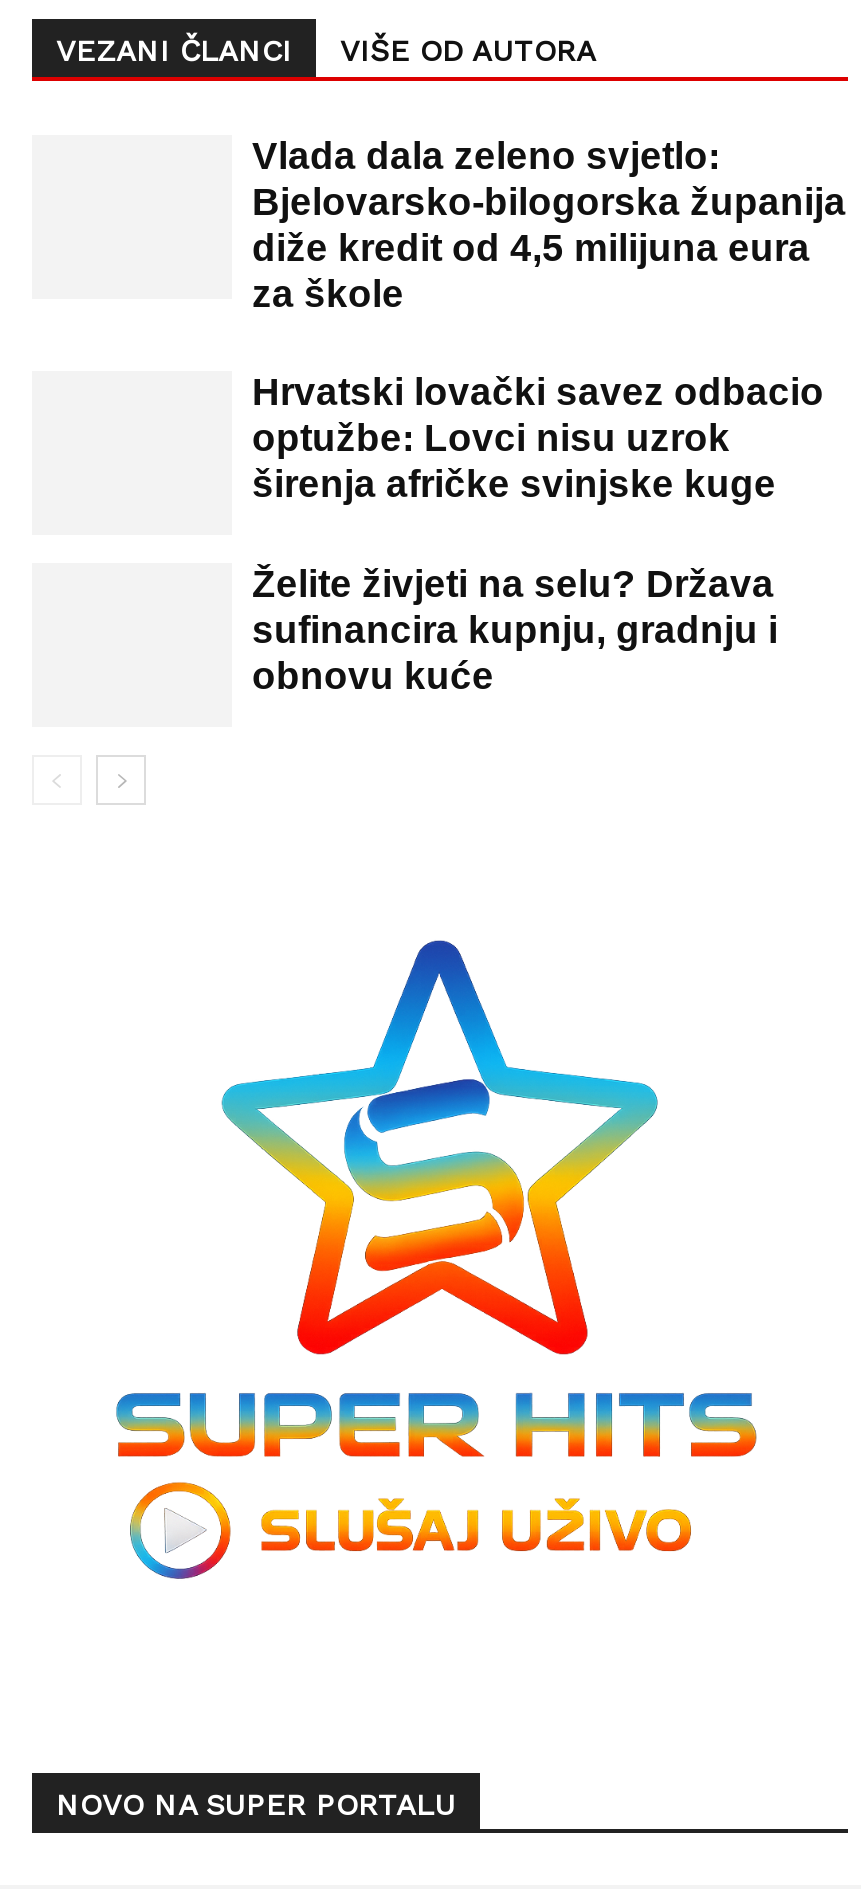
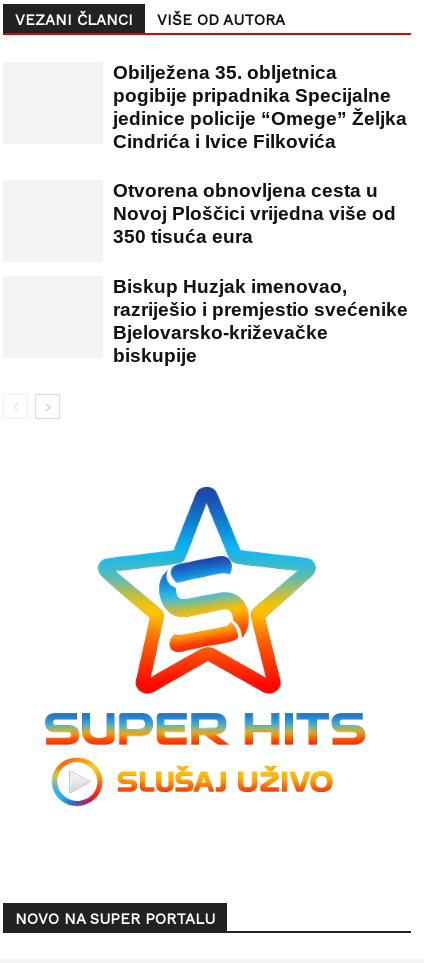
[252,134,846,314] Vlada dala zeleno svjetlo: | Bjelovarsko-bilogorska županija | diže kredit od 4,5 milijuna eura | za škole -> [113,61,407,151] Obilježena 35. obljetnica | pogibije pripadnika Specijalne | jedinice policije “Omege” Željka | Cindrića i Ivice Filkovića
[252,370,824,504] Hrvatski lovački savez odbacio | optužbe: Lovci nisu uzrok | širenja afričke svinjske kuge -> [113,179,396,246] Otvorena obnovljena cesta u | Novoj Ploščici vrijedna više od | 350 tisuća eura
[252,562,778,696] Želite živjeti na selu? Država | sufinancira kupnju, gradnju i | obnovu kuće -> [113,275,408,365] Biskup Huzjak imenovao, | razriješio i premjestio svećenike | Bjelovarsko-križevačke | biskupije

